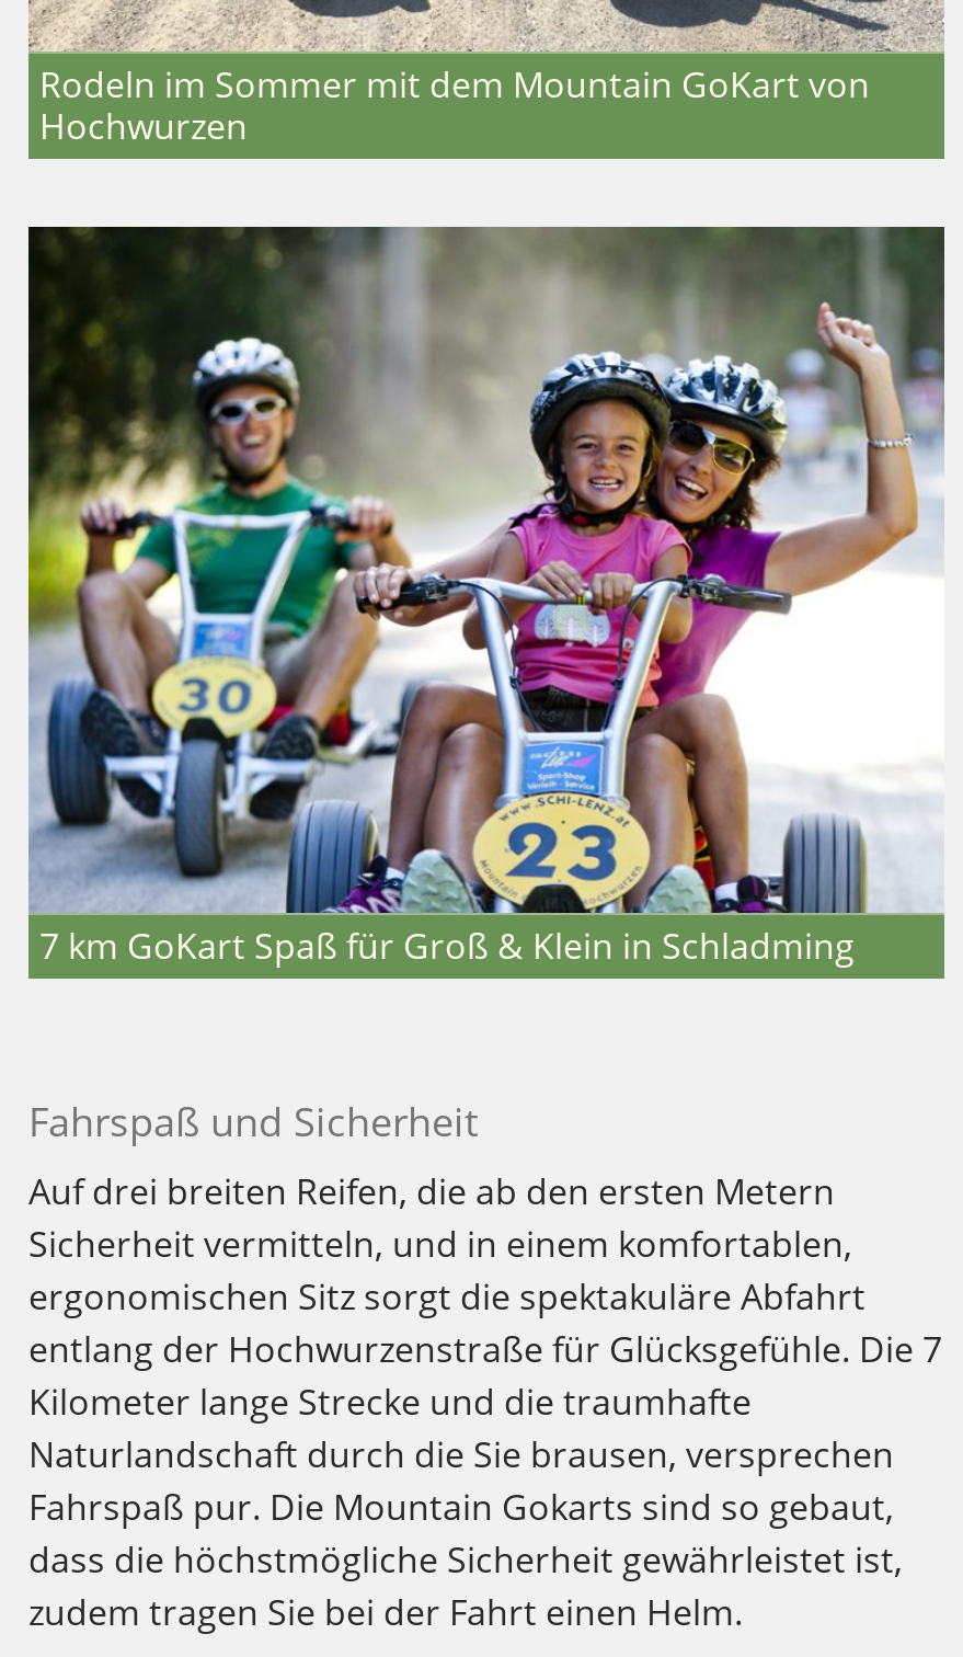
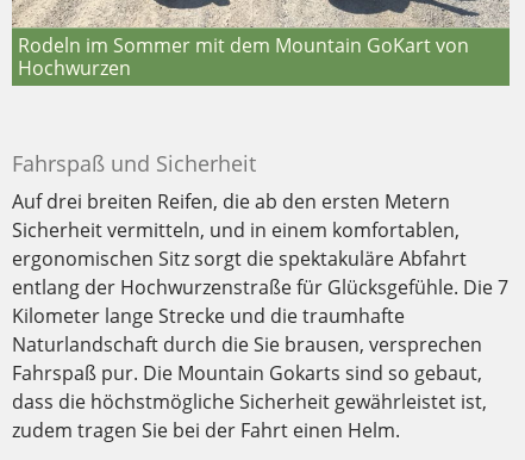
[26,224,947,970] [image] | 7 km GoKart Spaß für Groß & Klein in Schladming -> none

